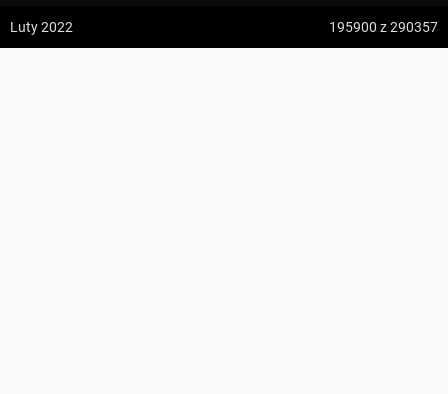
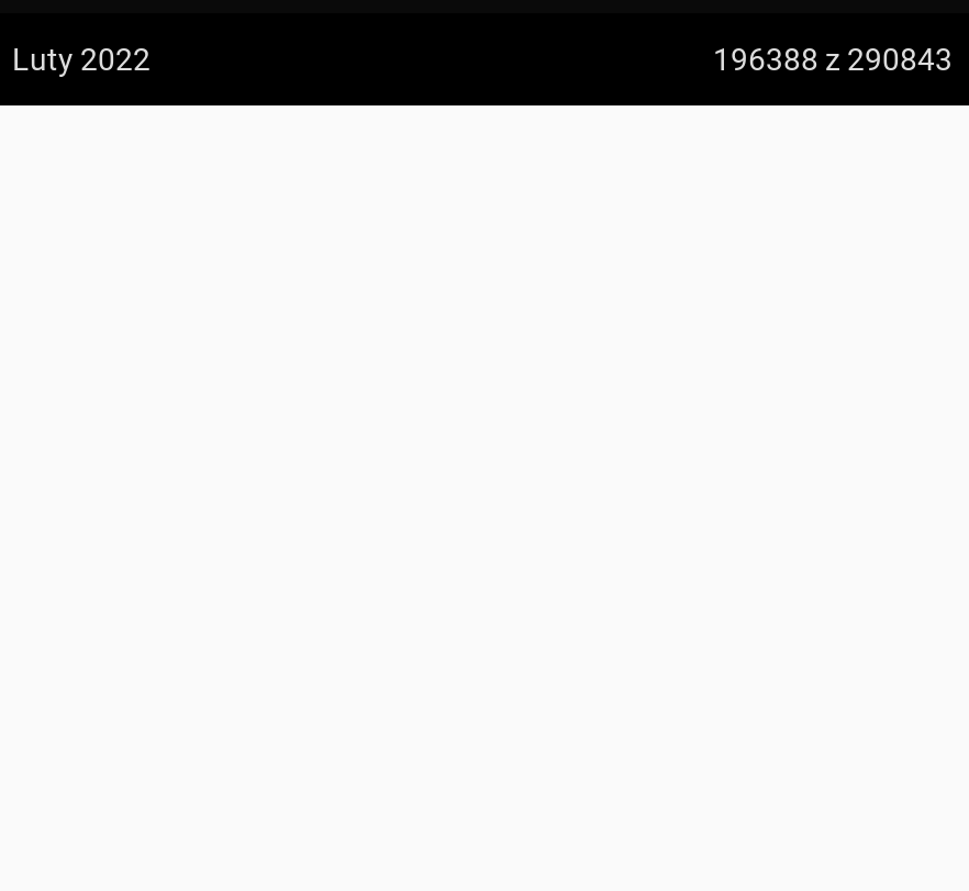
[329,19,438,35] 195900 z 290357 -> [713,42,953,77] 196388 z 290843

